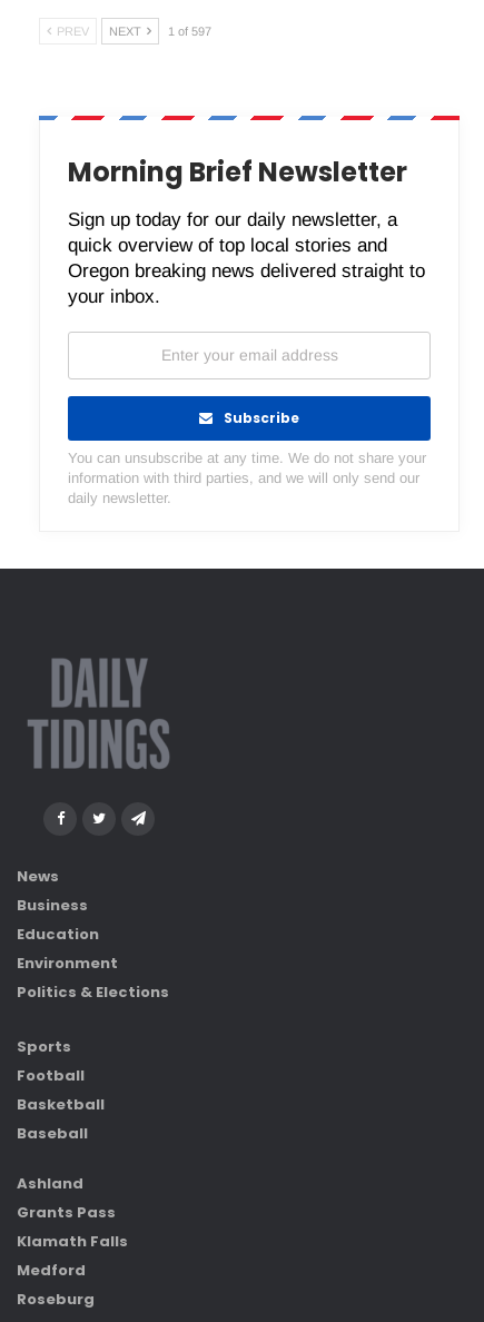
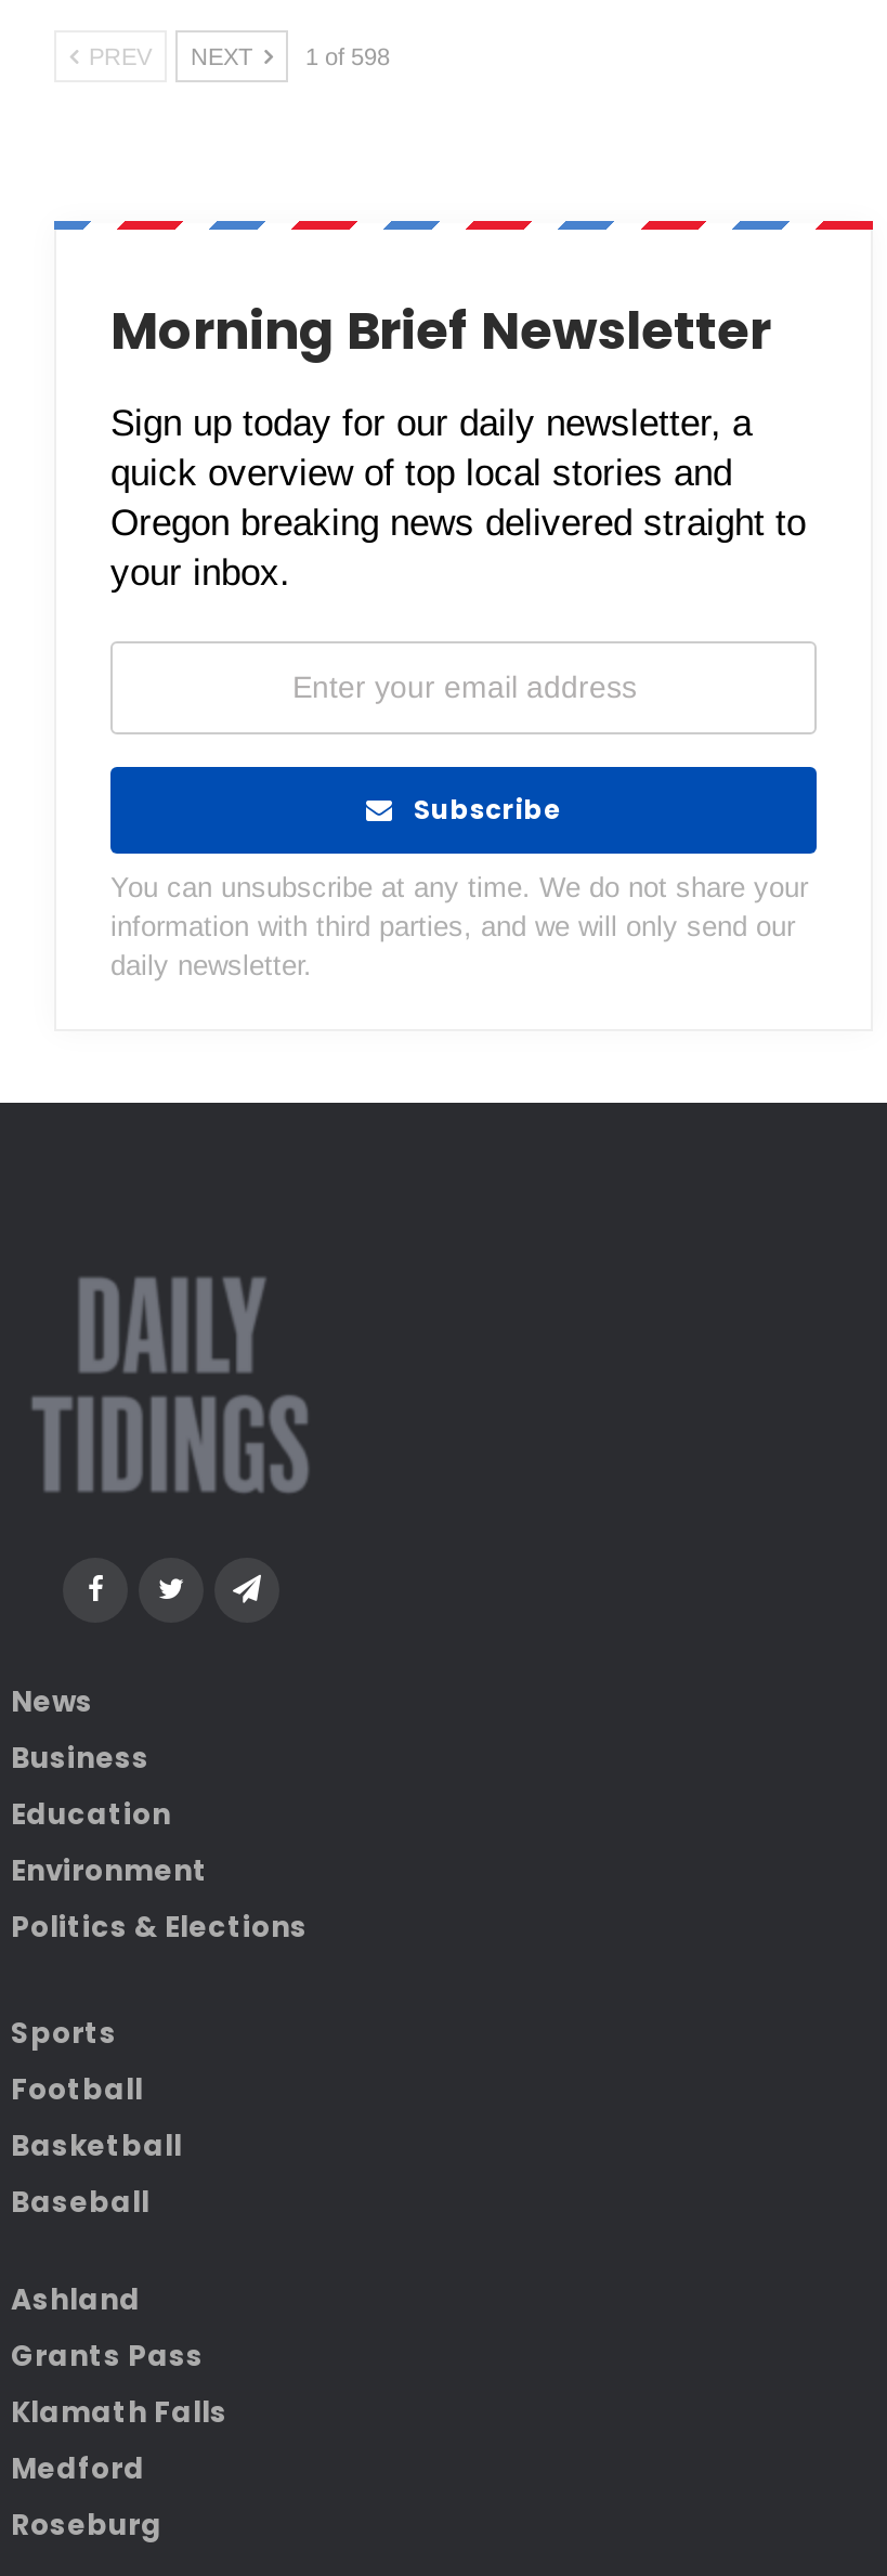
[53,25,211,38] PREV NEXT 1 of 597 -> [82,44,390,70] PREV NEXT 1 of 598

